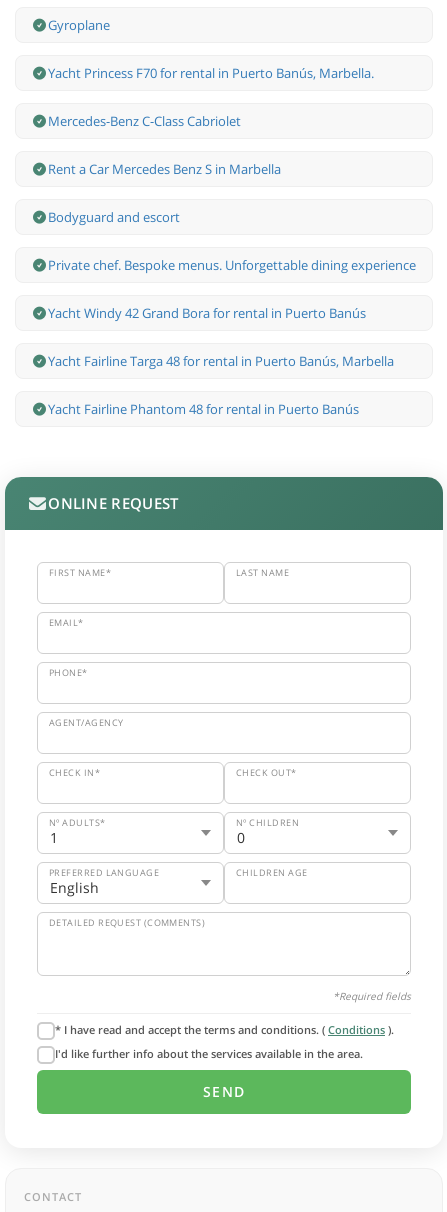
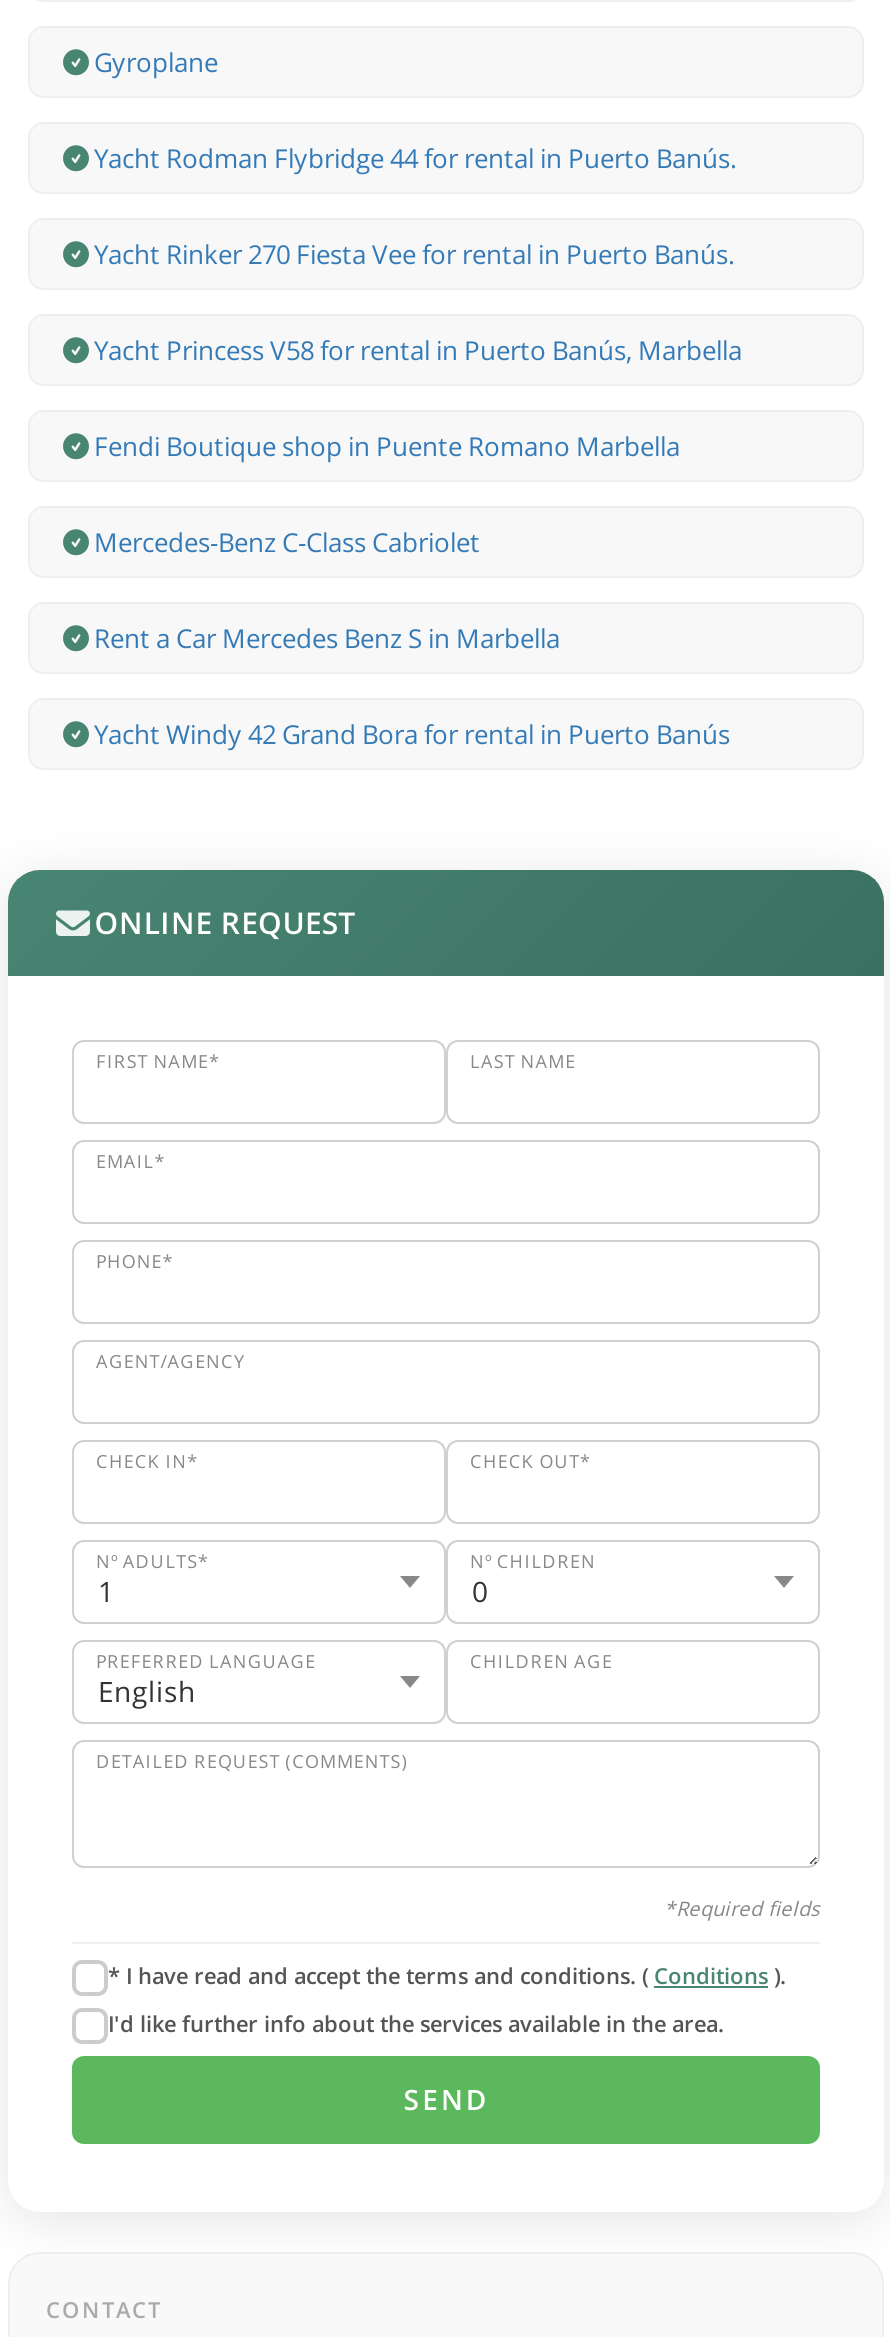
[48,64,374,82] Yacht Princess F70 for rental in Puerto Banús, Marbella. -> [94,141,742,465] Yacht Rodman Flybridge 44 for rental in Puerto Banús. | Yacht Rinker 270 Fiesta Vee for rental in Puerto Banús. | Yacht Princess V58 for rental in Puerto Banús, Marbella | Fendi Boutique shop in Puente Romano Marbella
moved [48,112,281,178] -> [94,525,560,657]: Mercedes-Benz С-Class Cabriolet | Rent a Car Mercedes Benz S in Marbella
[48,208,416,274] Bodyguard and escort | Private chef. Bespoke menus. Unforgettable dining experience -> none
moved [48,304,366,322] -> [94,717,730,753]: Yacht Windy 42 Grand Bora for rental in Puerto Banús
[48,352,394,418] Yacht Fairline Targa 48 for rental in Puerto Banús, Marbella | Yacht Fairline Phantom 48 for rental in Puerto Banús -> none

